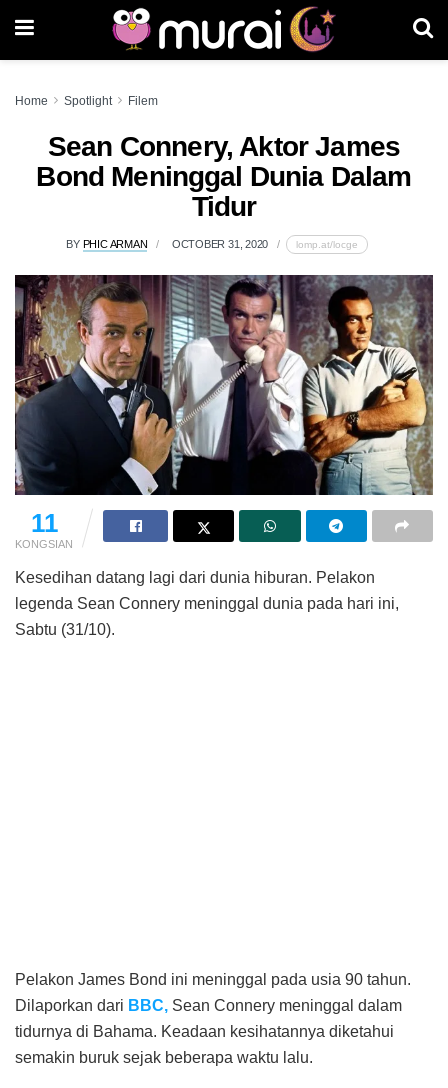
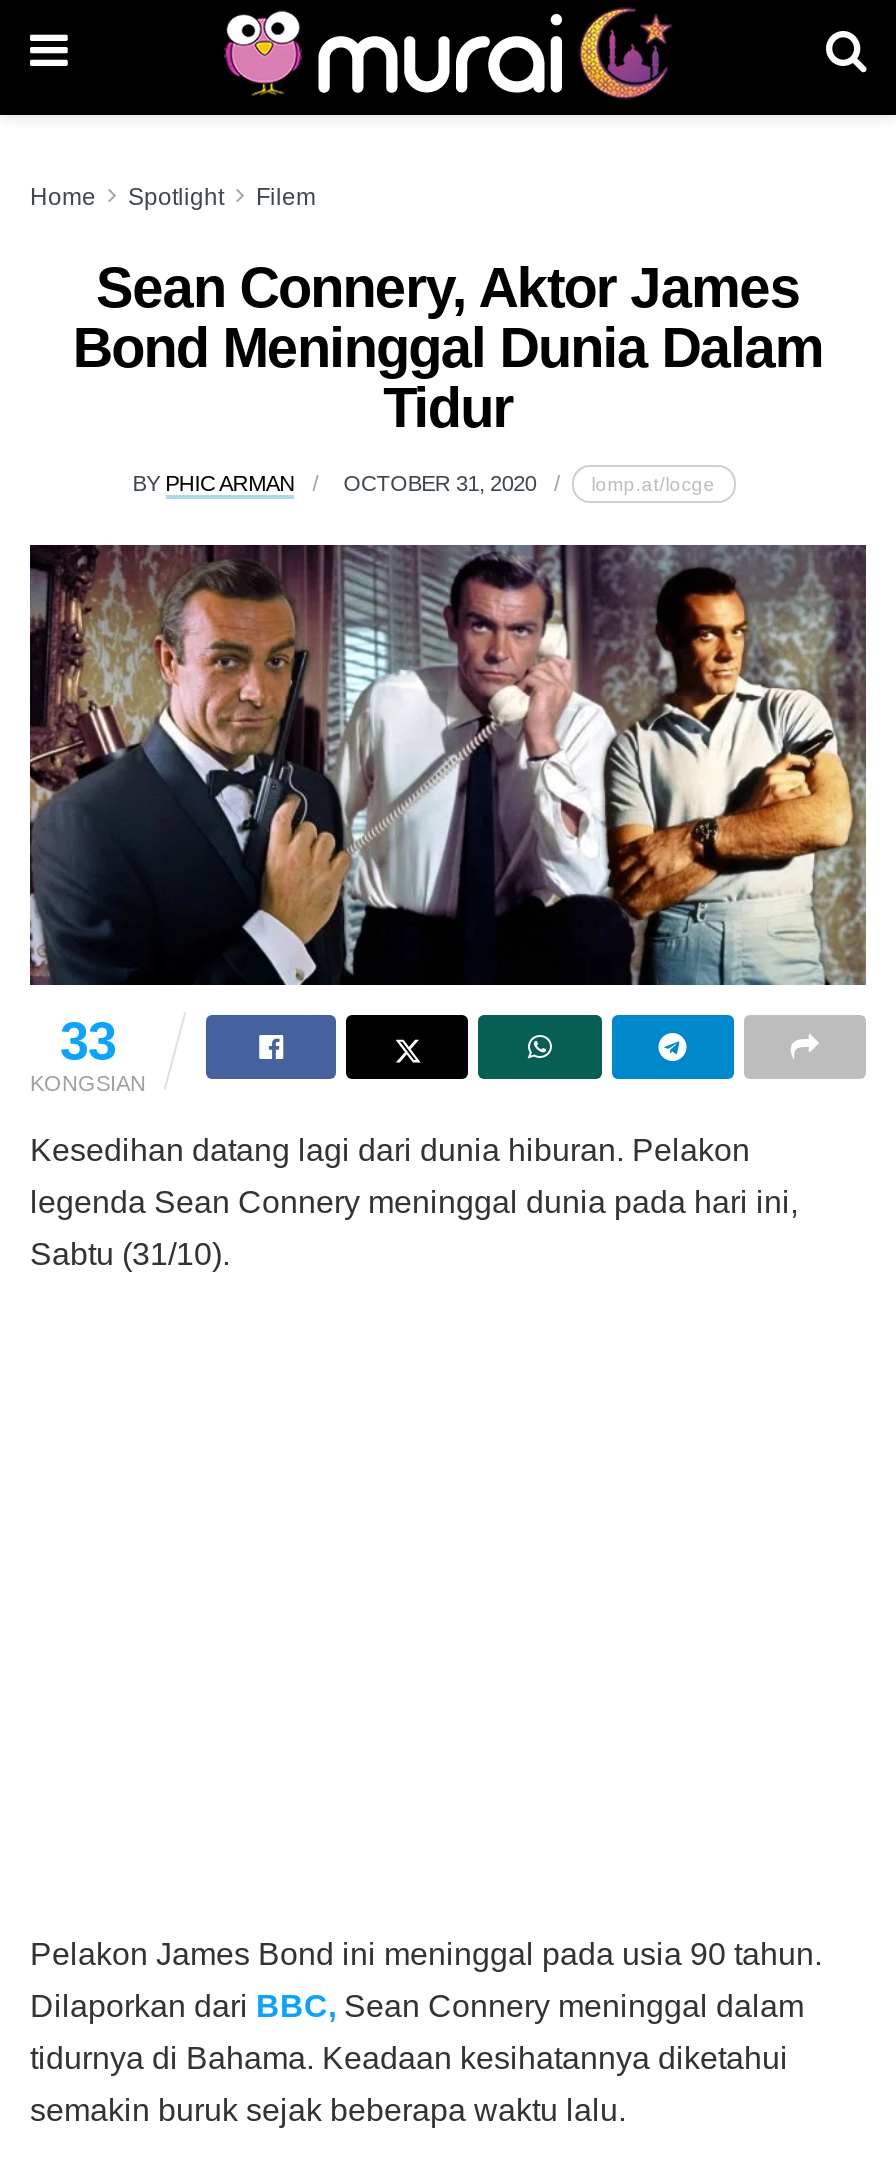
[30,508,57,538] 11 -> [60,1010,116,1070] 33

